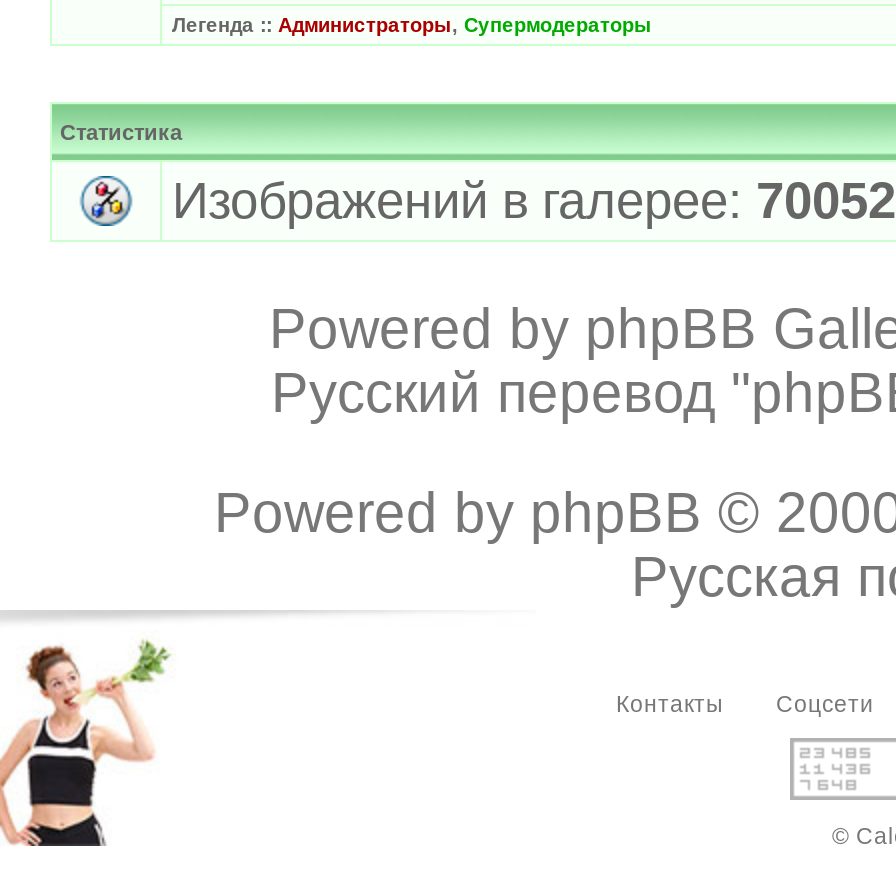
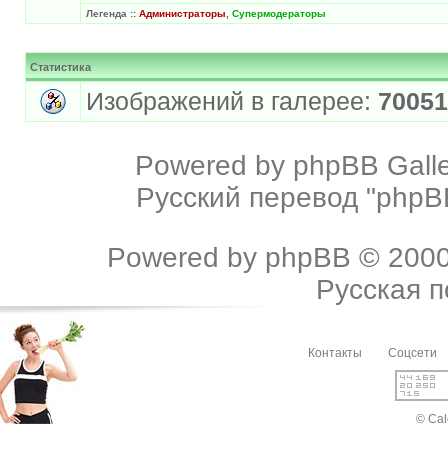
[172,171,896,227] Изображений в галерее: 70052 -> [86,87,448,115] Изображений в галерее: 70051

